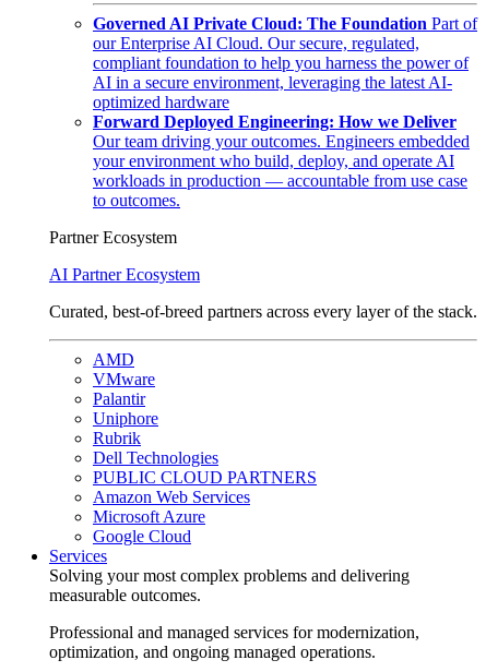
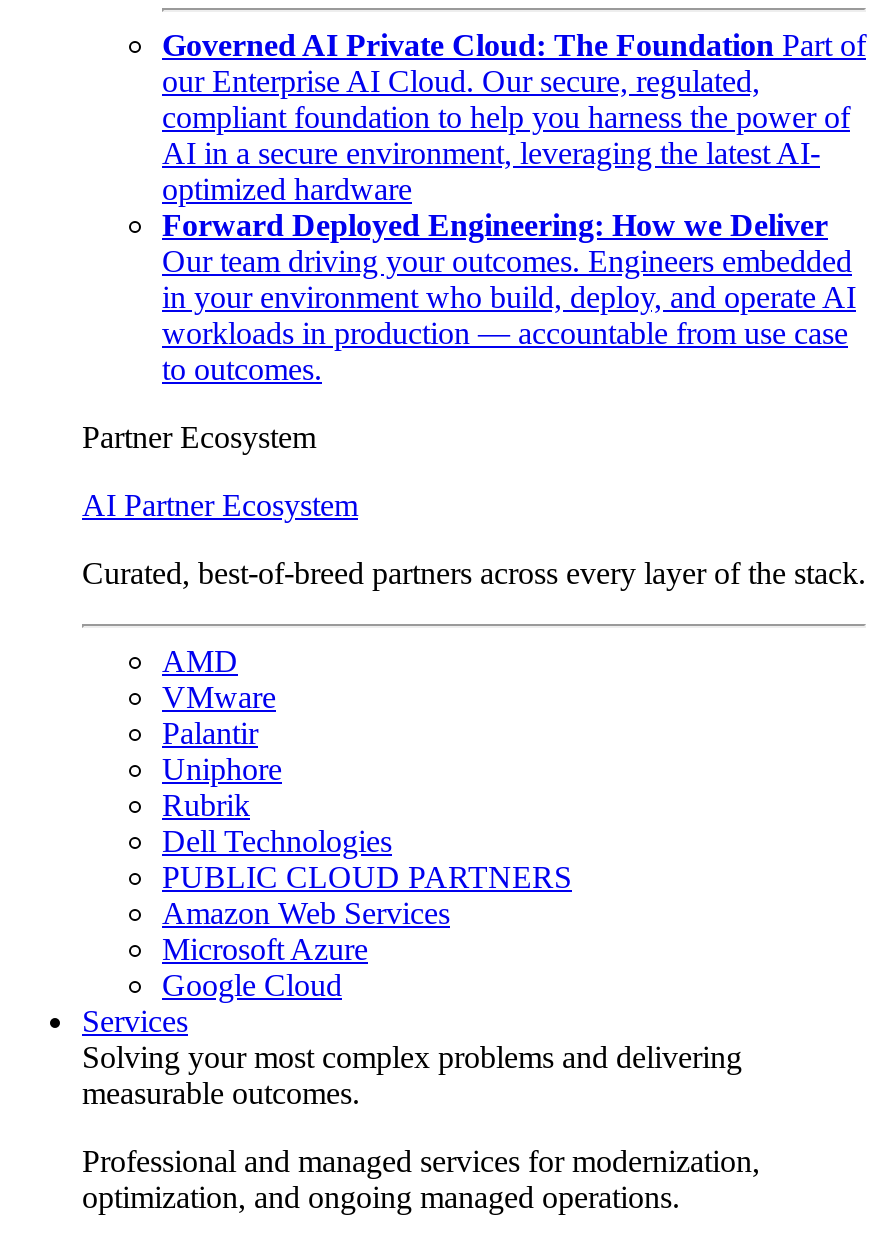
[93,152,454,170] your environment who build, deploy, and operate AI -> [162,280,856,314] in your environment who build, deploy, and operate AI

